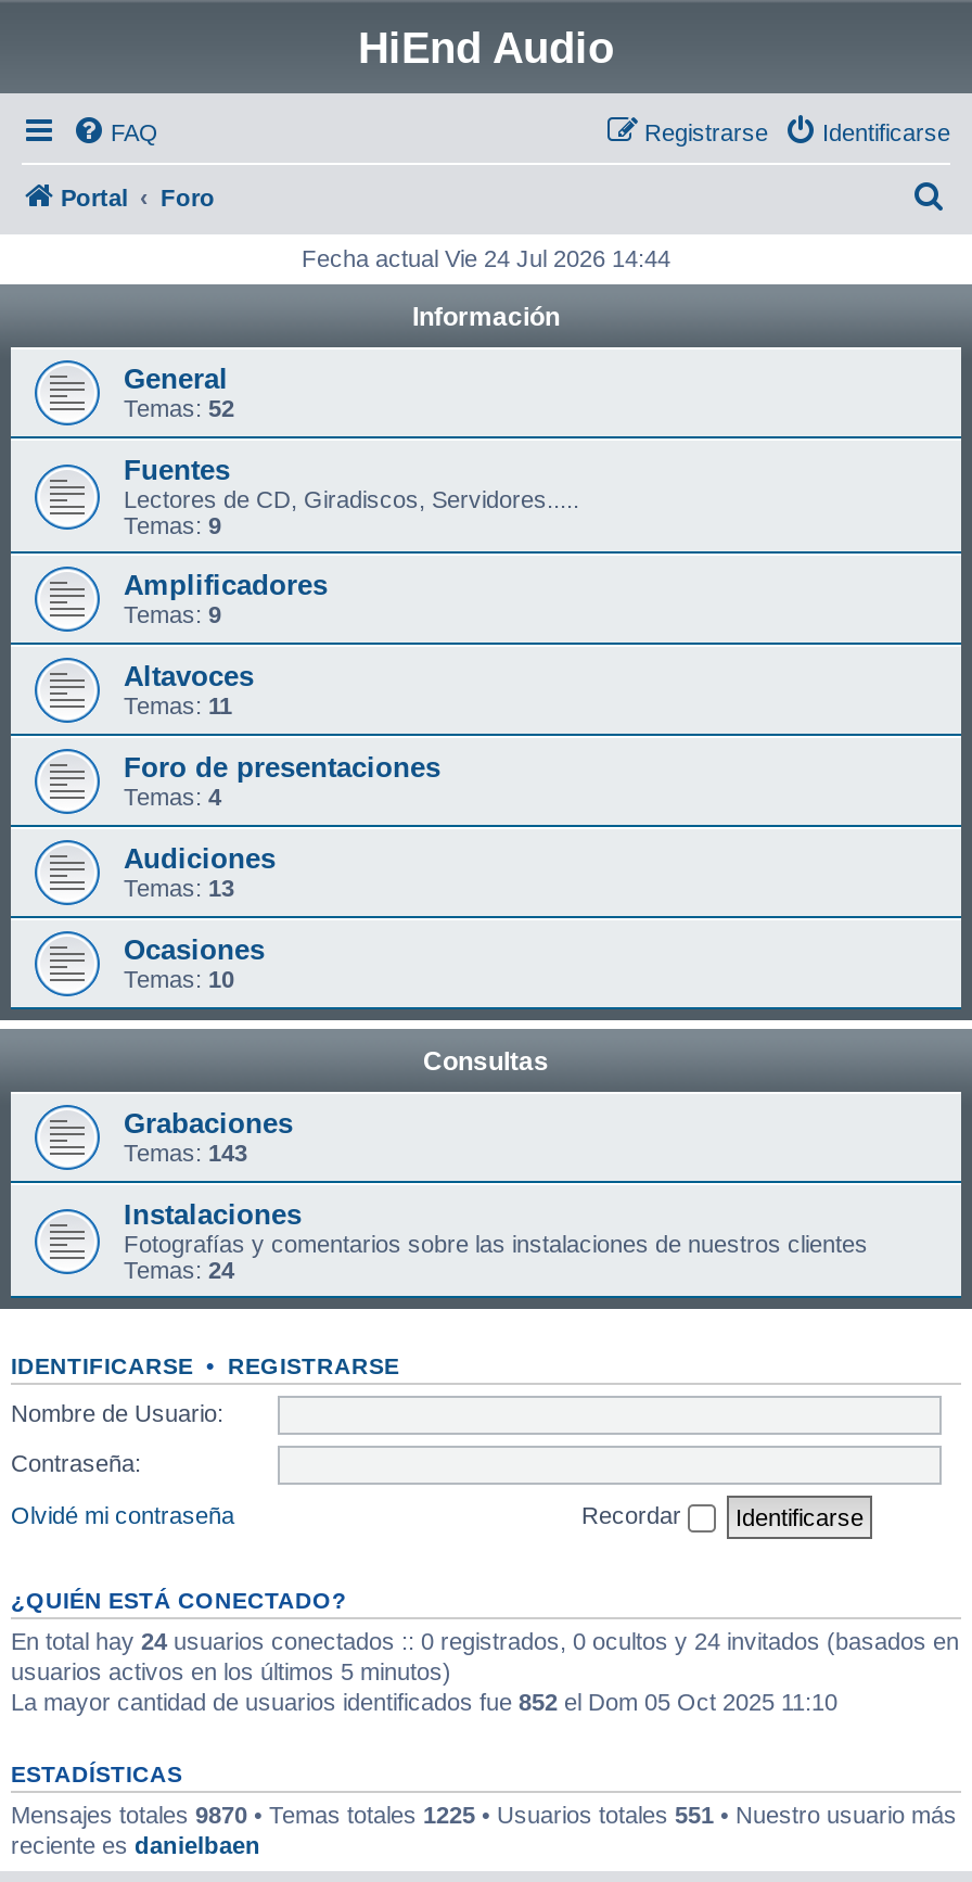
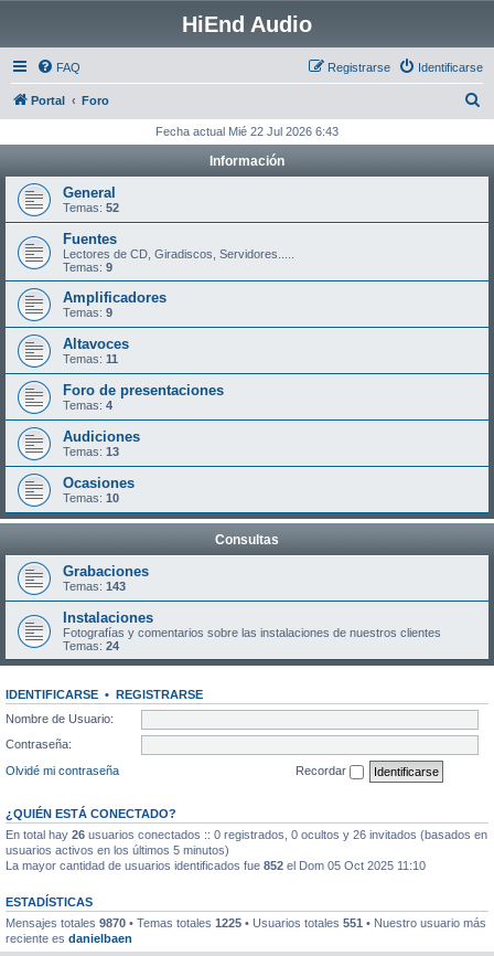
[302,245,670,271] Fecha actual Vie 24 Jul 2026 14:44 -> [155,125,339,138] Fecha actual Mié 22 Jul 2026 6:43
[11,1627,959,1653] En total hay 24 usuarios conectados :: 0 registrados, 0 ocultos y 24 invitados (basados en -> [6,827,487,841] En total hay 26 usuarios conectados :: 0 registrados, 0 ocultos y 26 invitados (basados en

